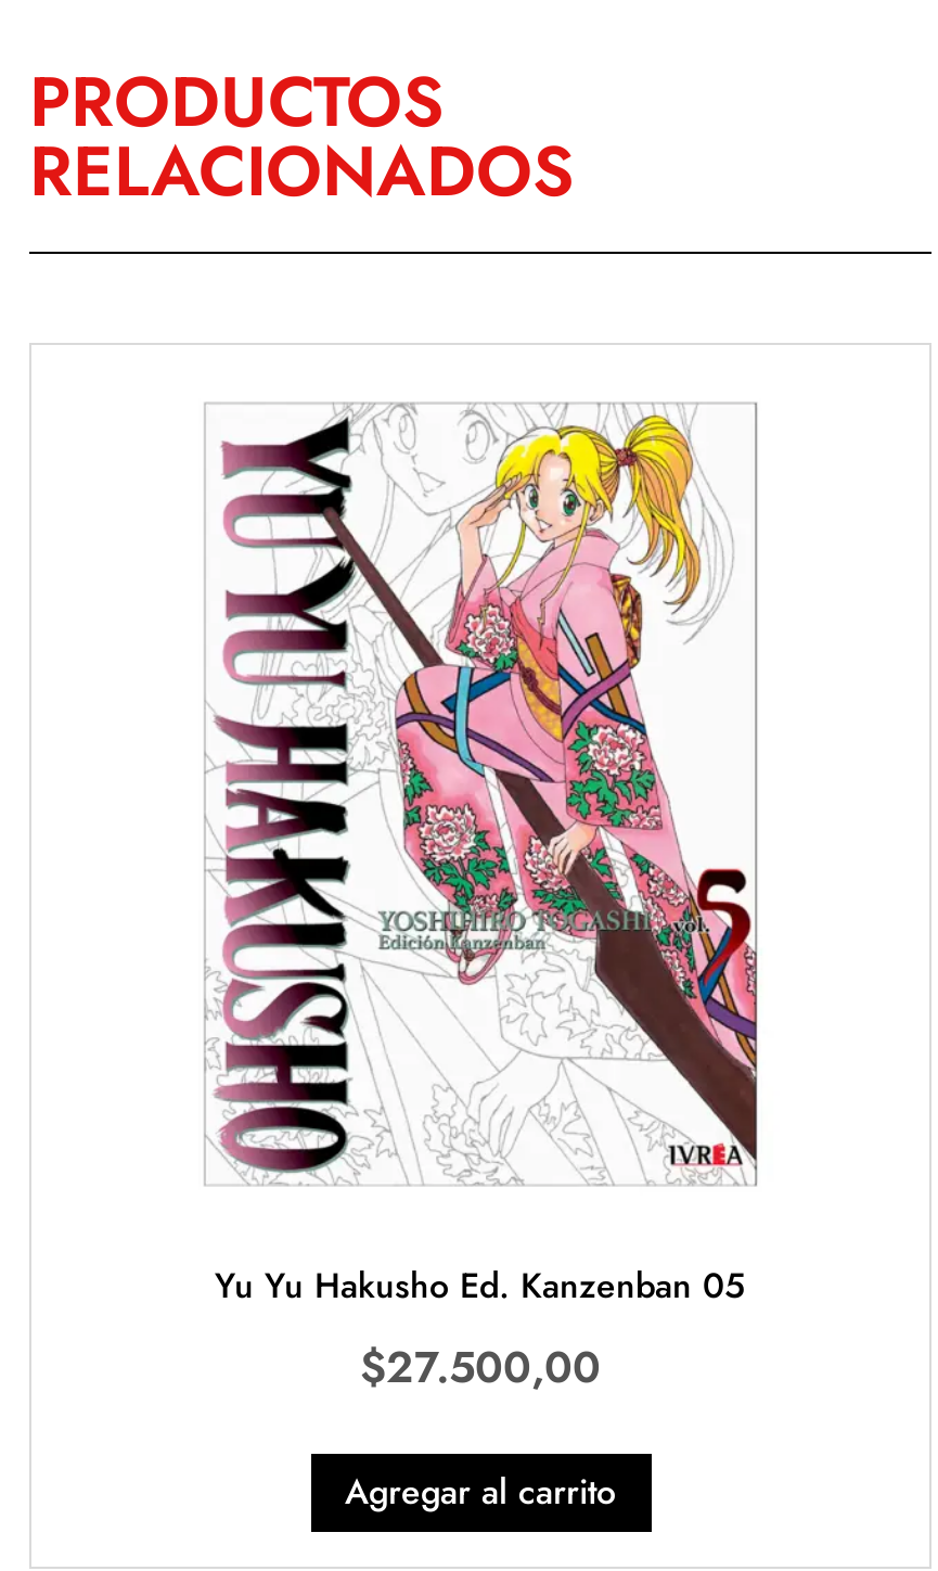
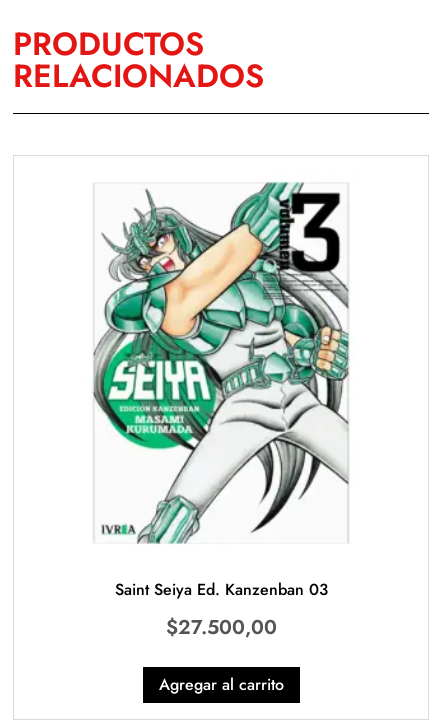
[205,401,758,1311] [image] | Yu Yu Hakusho Ed. Kanzenban 05 -> [93,182,349,601] [image] | Saint Seiya Ed. Kanzenban 03

